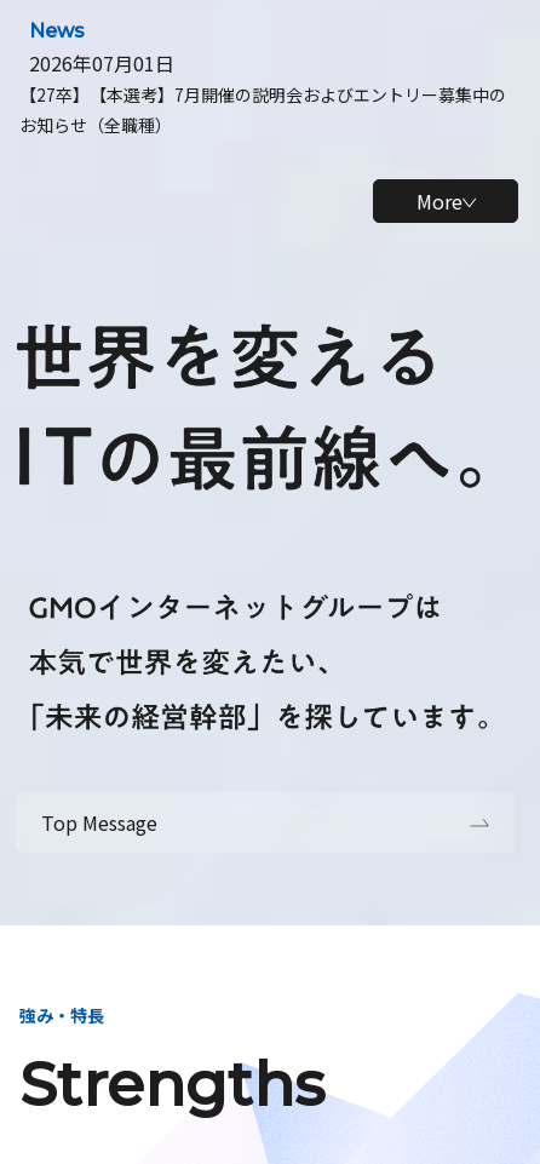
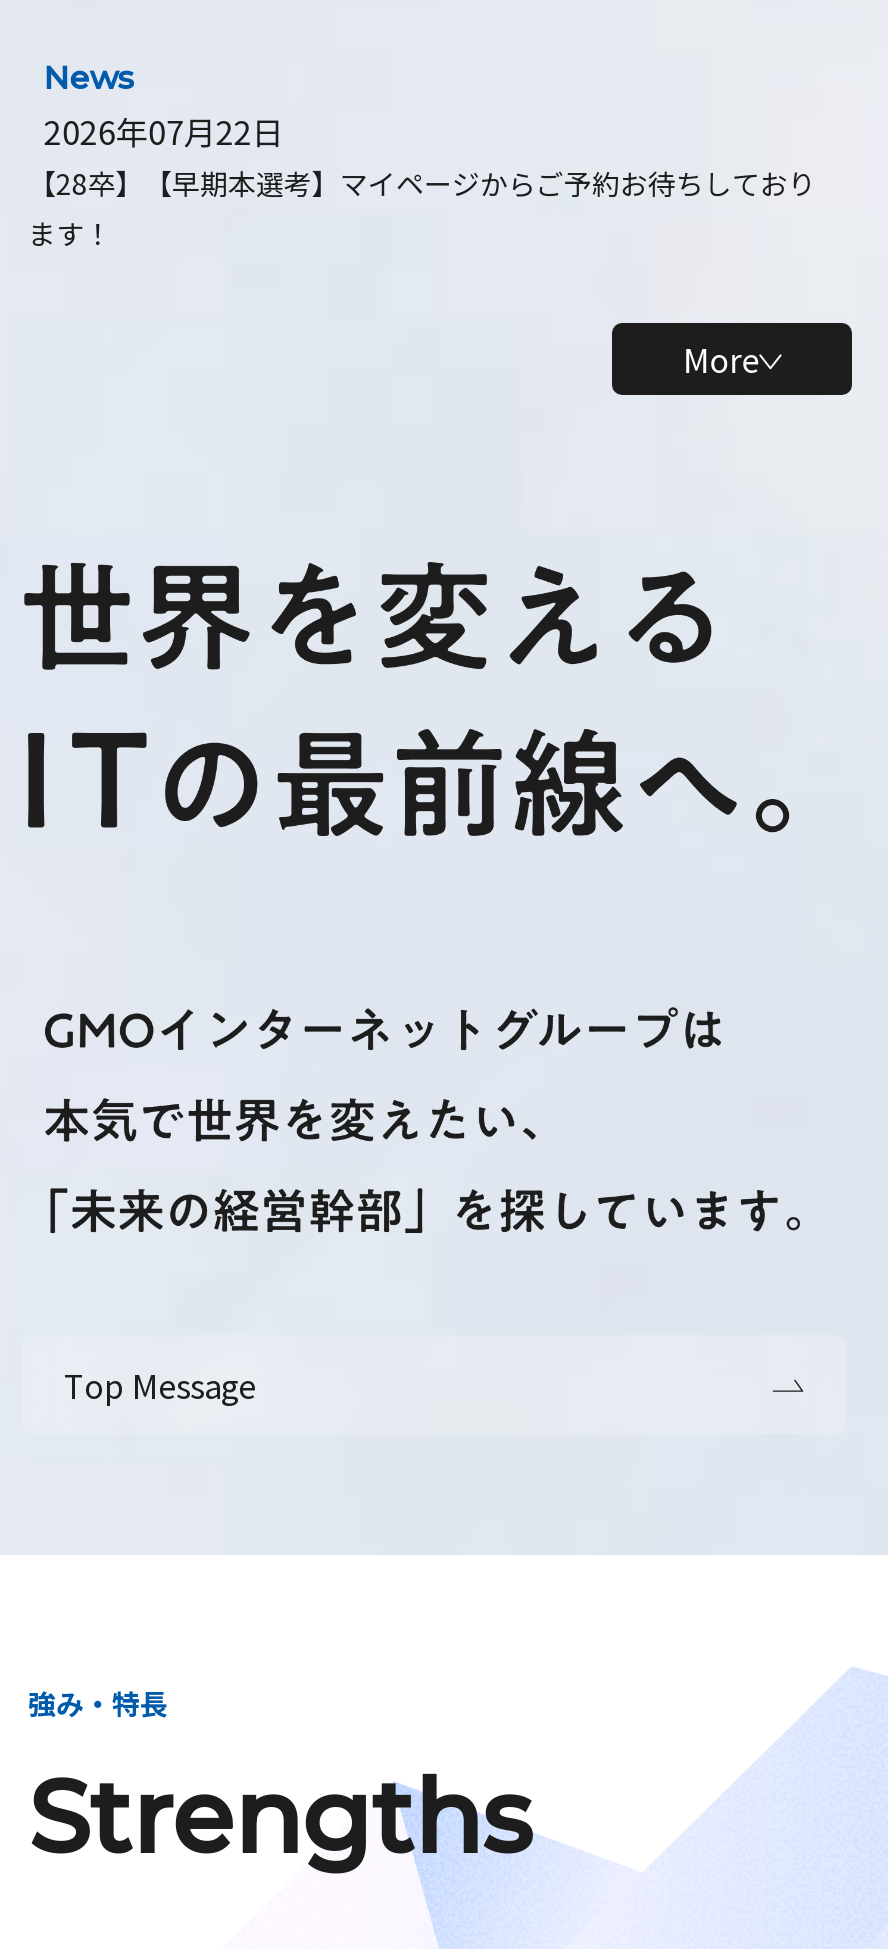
[19,48,506,137] 2026年07月01日 | 【27卒】【本選考】7月開催の説明会およびエントリー募集中の | お知らせ（全職種） -> [28,107,816,253] 2026年07月22日 | 【28卒】【早期本選考】マイページからご予約お待ちしており | ます！

